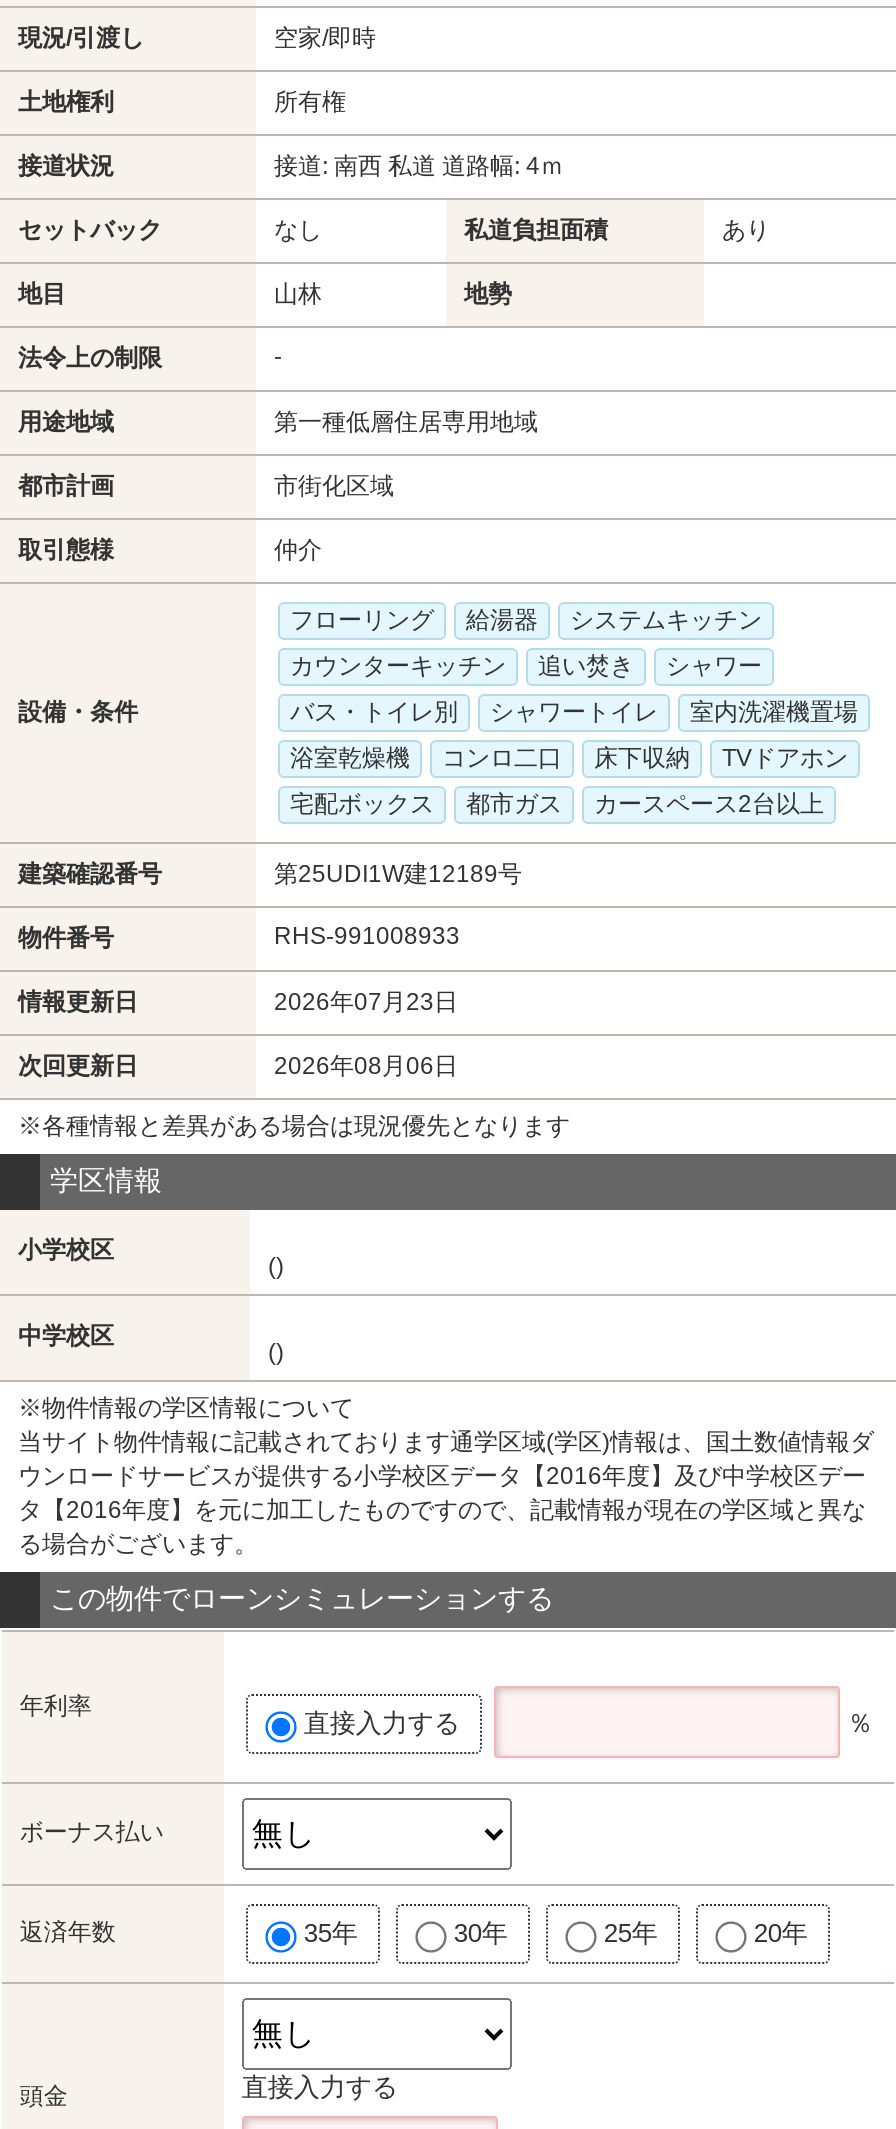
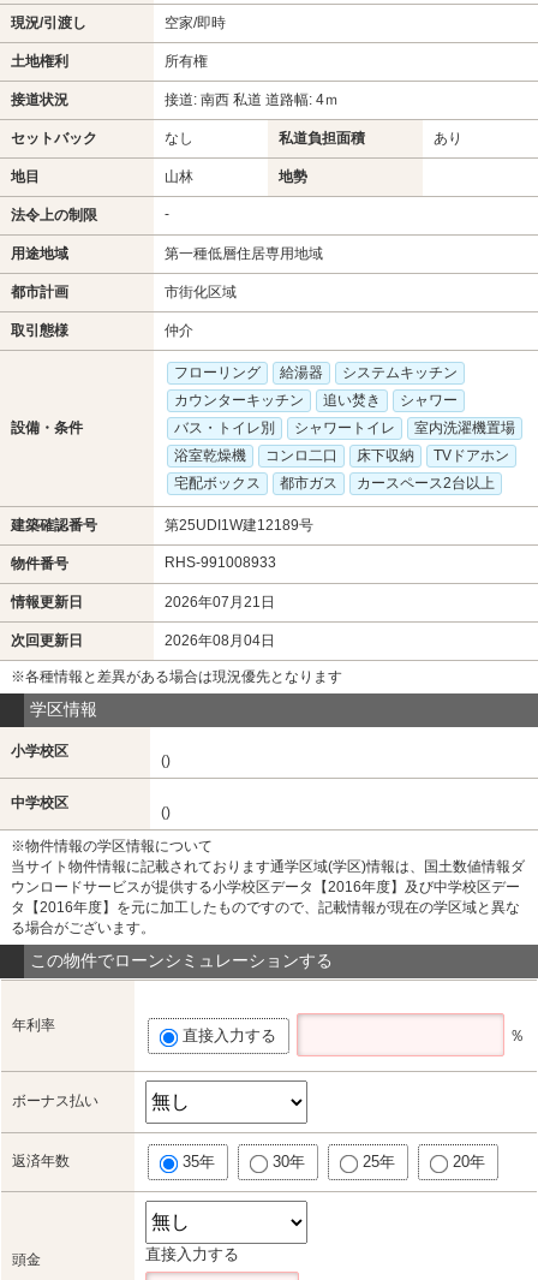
[274,988,458,1016] 2026年07月23日 -> [165,594,275,611] 2026年07月21日
[274,1052,458,1080] 2026年08月06日 -> [165,632,275,649] 2026年08月04日

